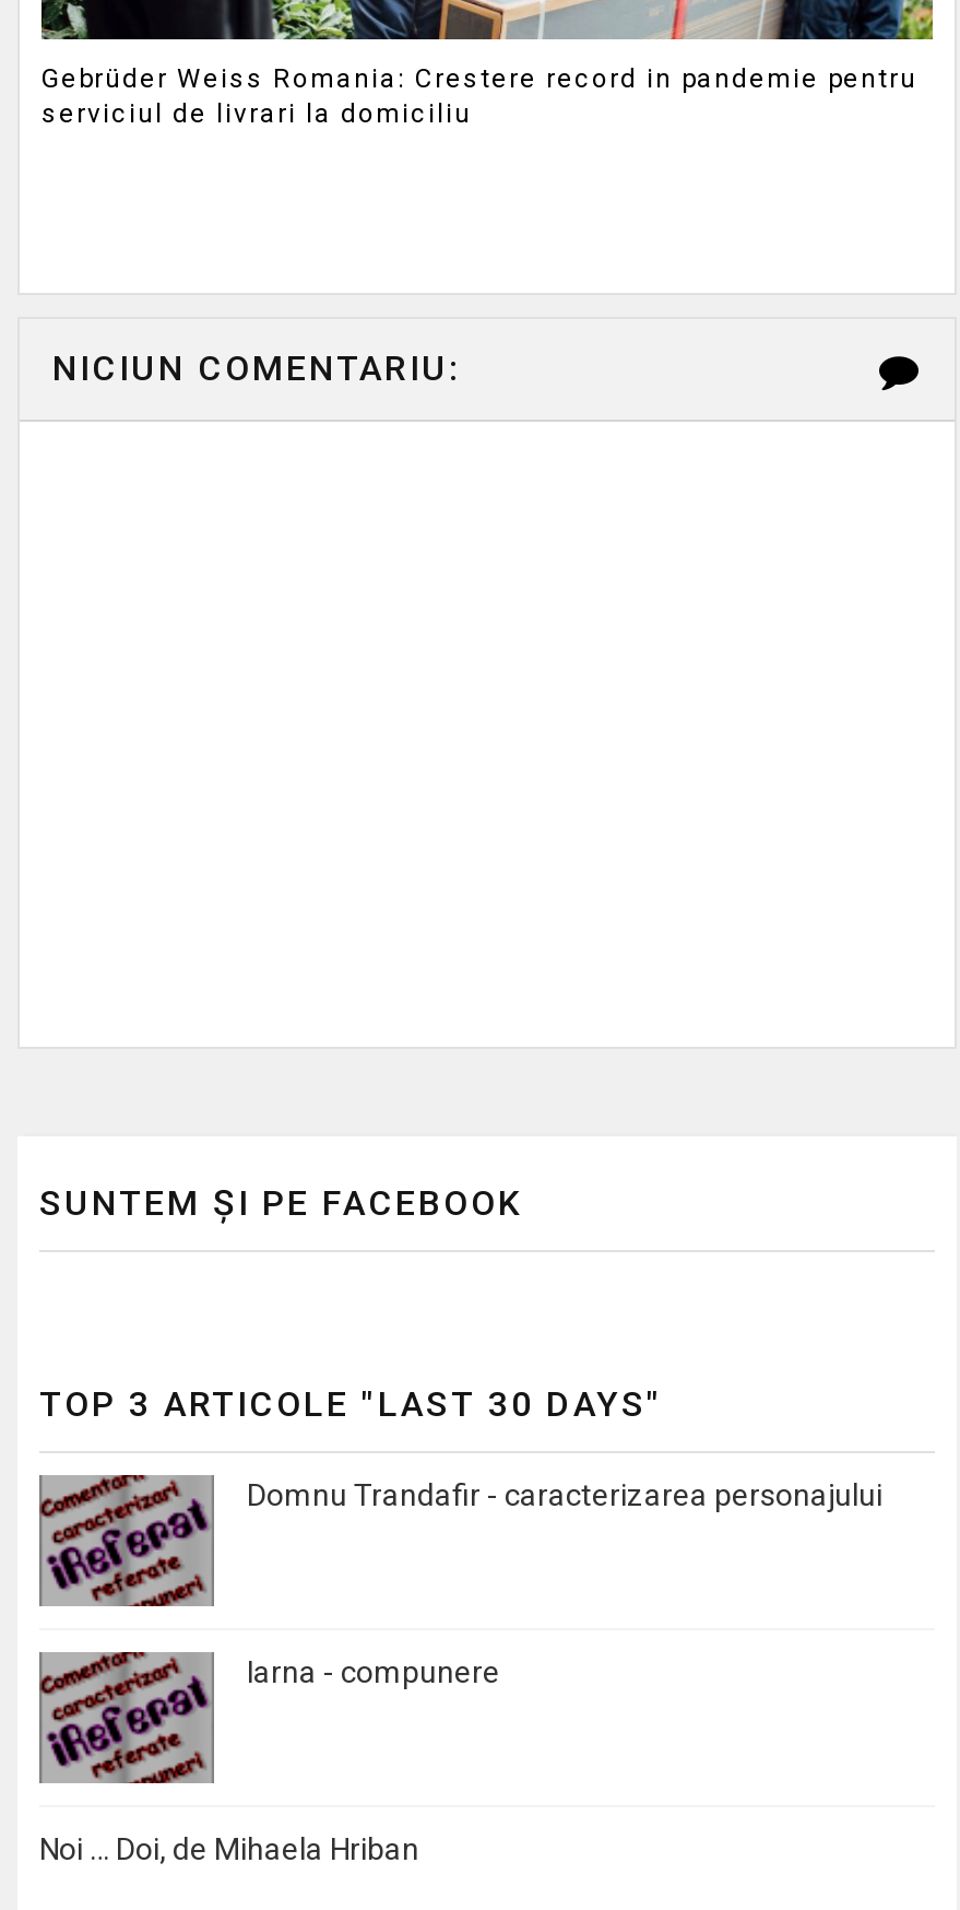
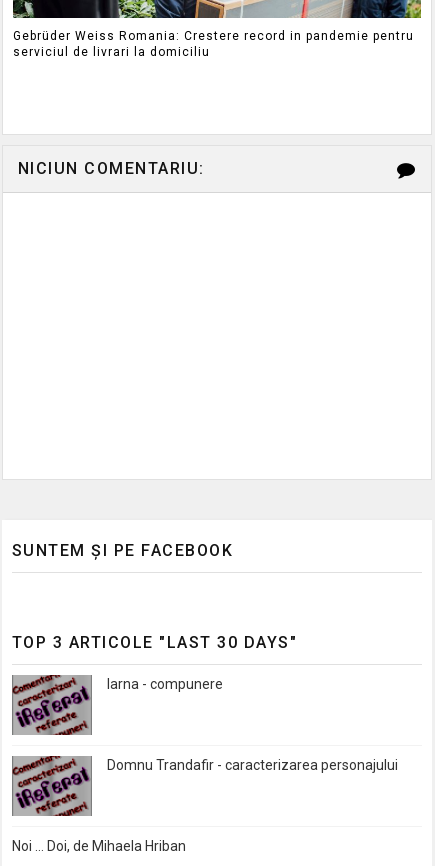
moved [247,1478,882,1513] -> [107,757,398,773]: Domnu Trandafir - caracterizarea personajului
moved [42,1650,500,1785] -> [13,674,223,736]: [image] | Iarna - compunere

